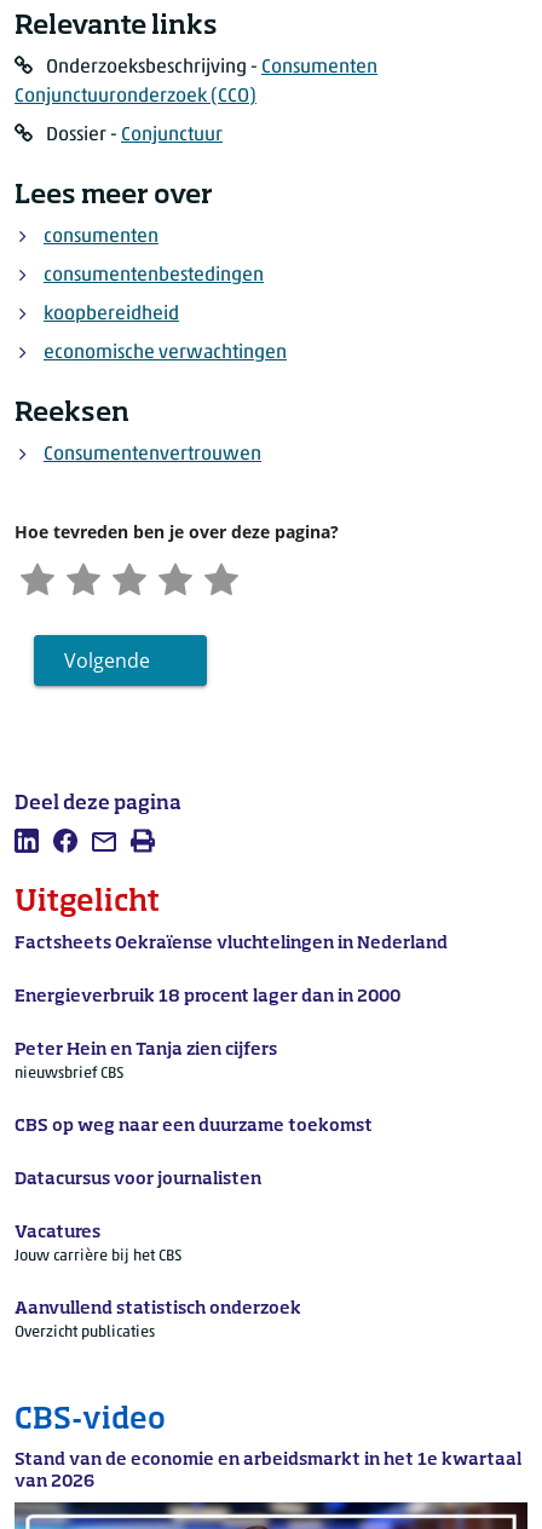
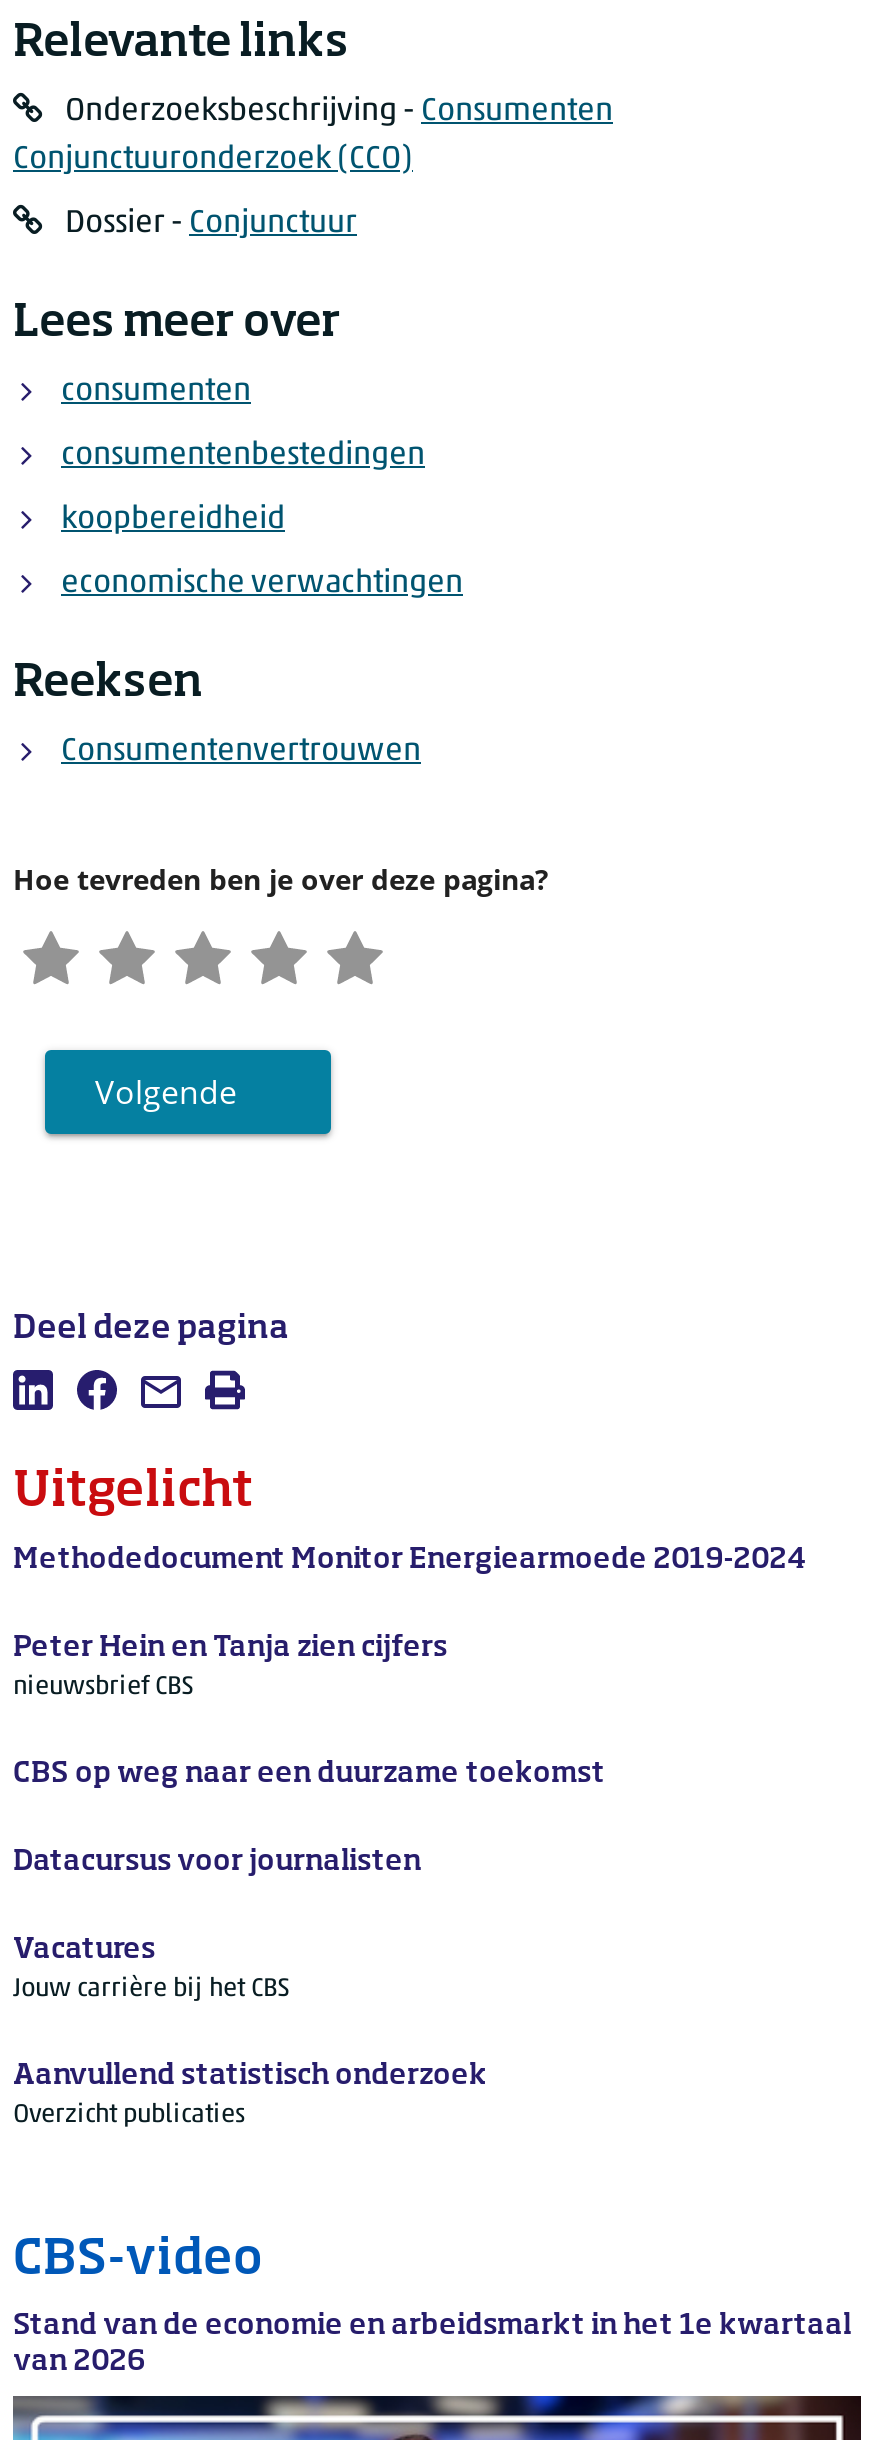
[15,934,448,1005] Factsheets Oekraïense vluchtelingen in Nederland | Energieverbruik 18 procent lager dan in 2000 -> [13,1545,807,1573] Methodedocument Monitor Energiearmoede 2019-2024

